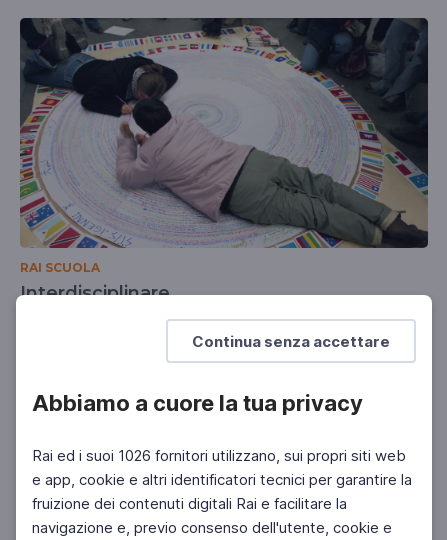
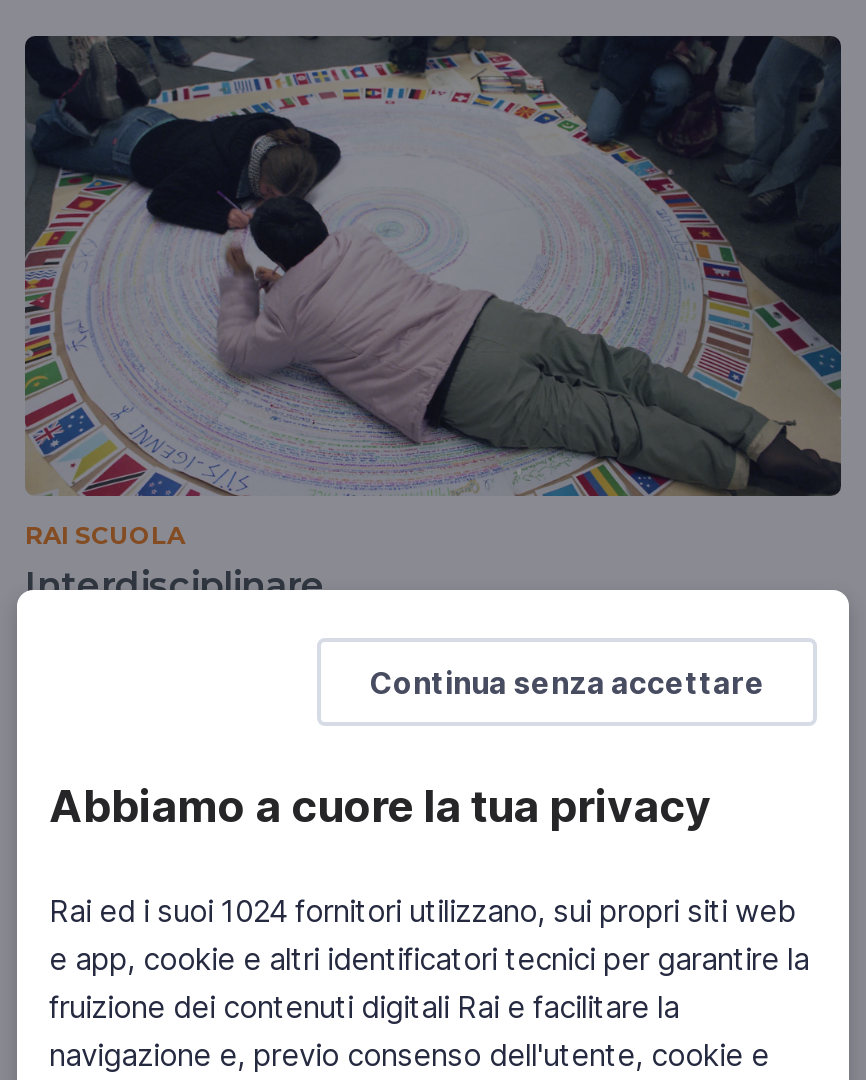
[32,446,406,465] Rai ed i suoi 1026 fornitori utilizzano, sui propri siti web -> [49,892,797,930] Rai ed i suoi 1024 fornitori utilizzano, sui propri siti web

